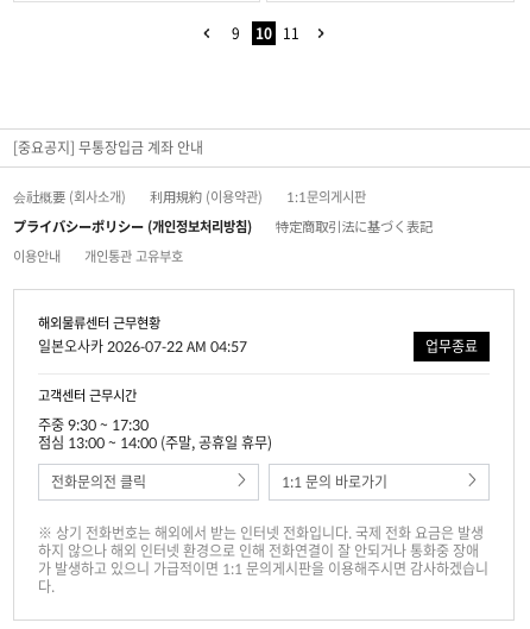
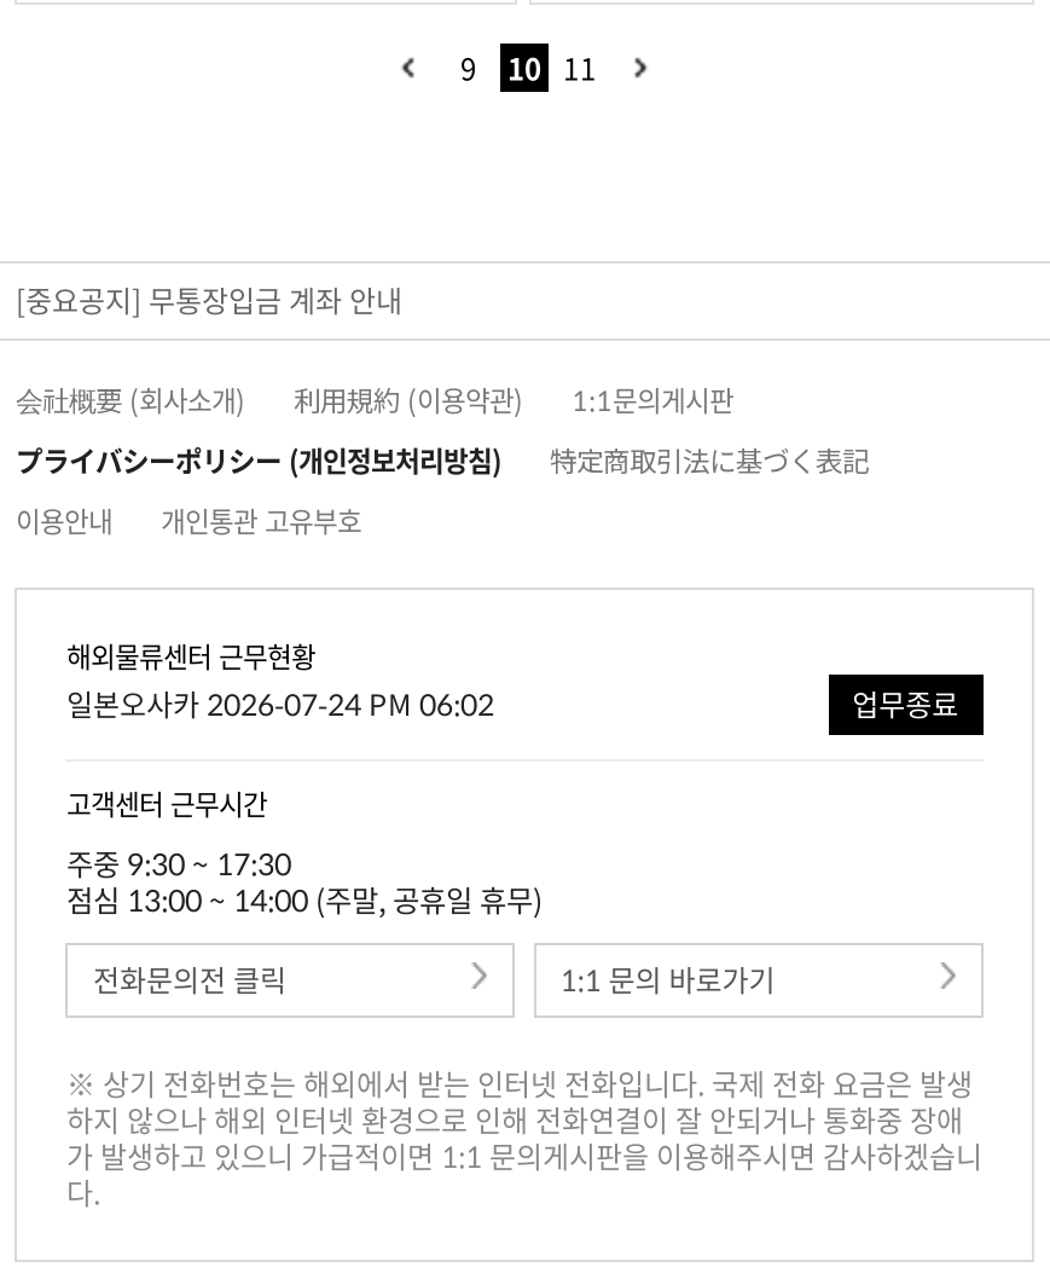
[39,336,248,357] 일본오사카 2026-07-22 AM 04:57 -> [66,682,494,726] 일본오사카 2026-07-24 PM 06:02

